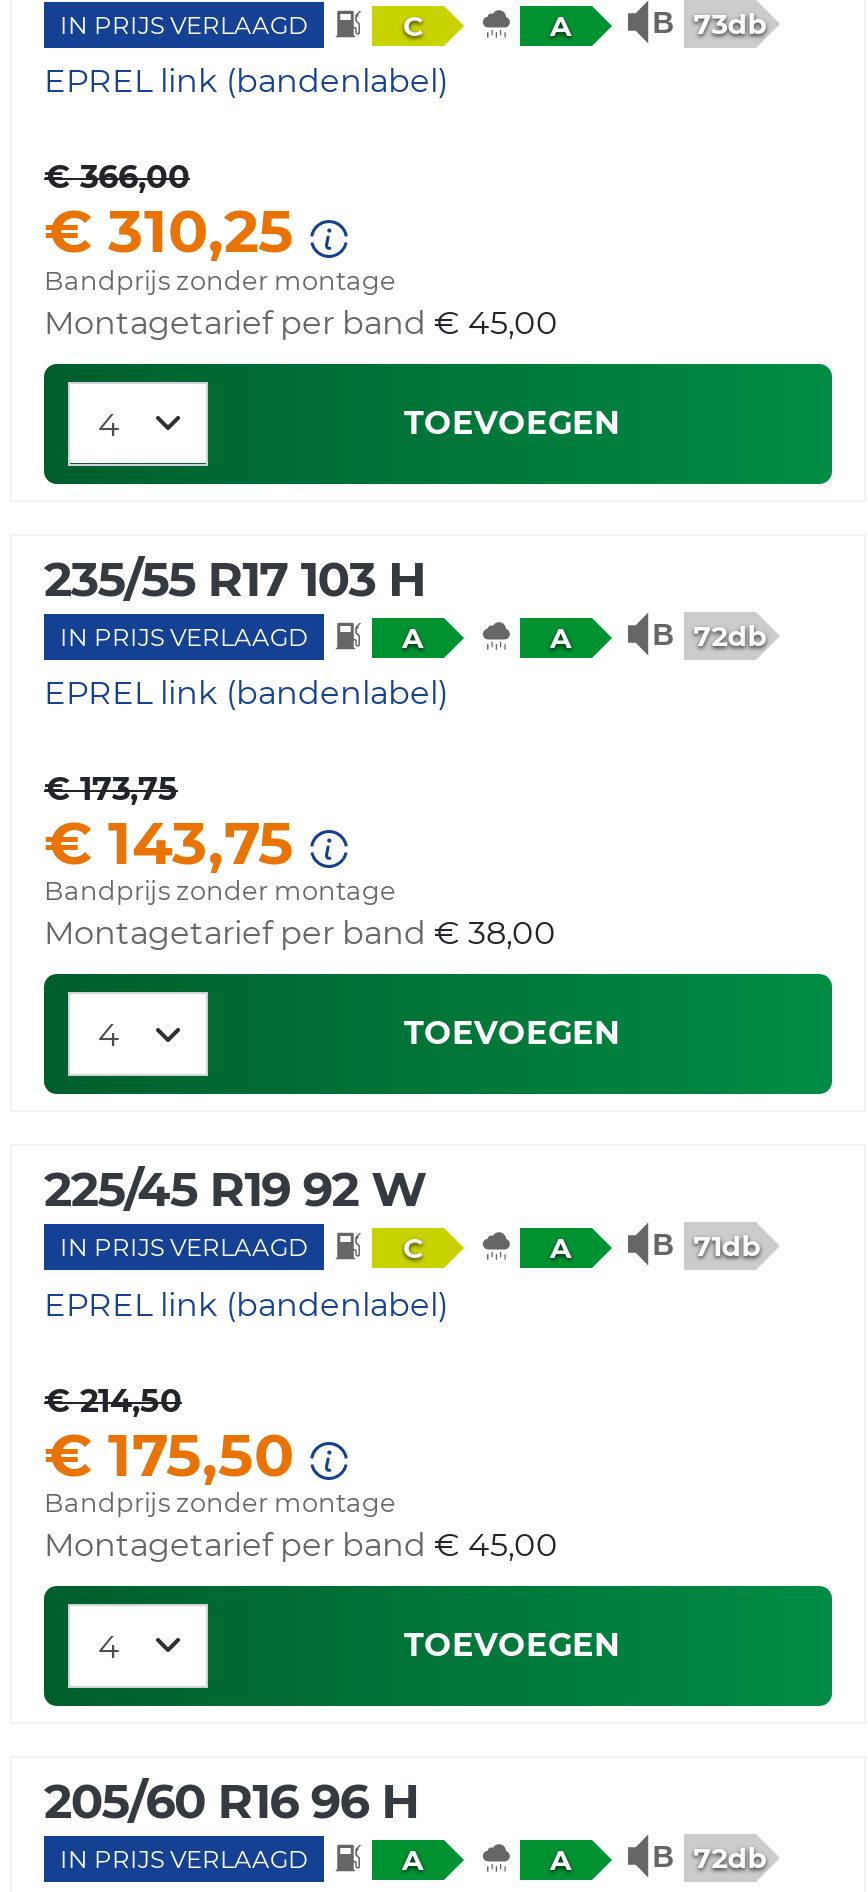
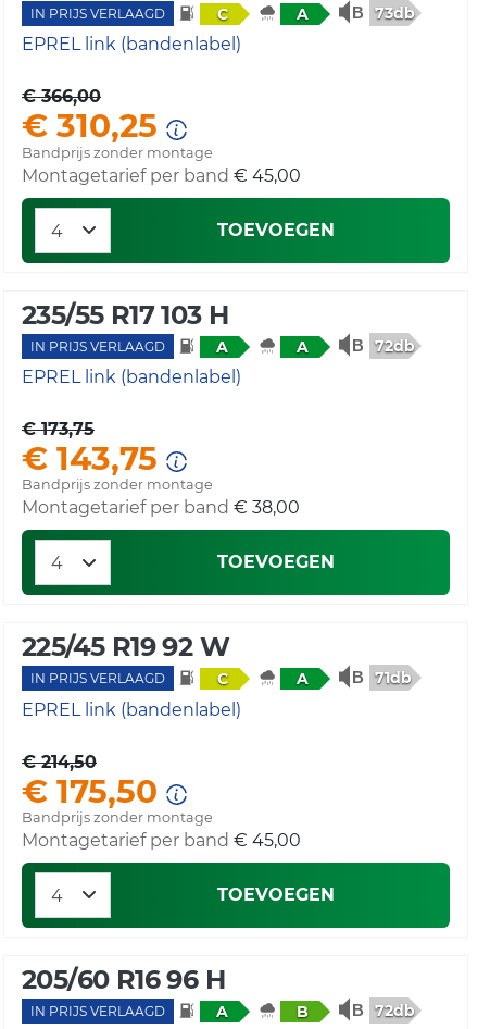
[550,1842,572,1878] A -> [297,1002,309,1021] B

